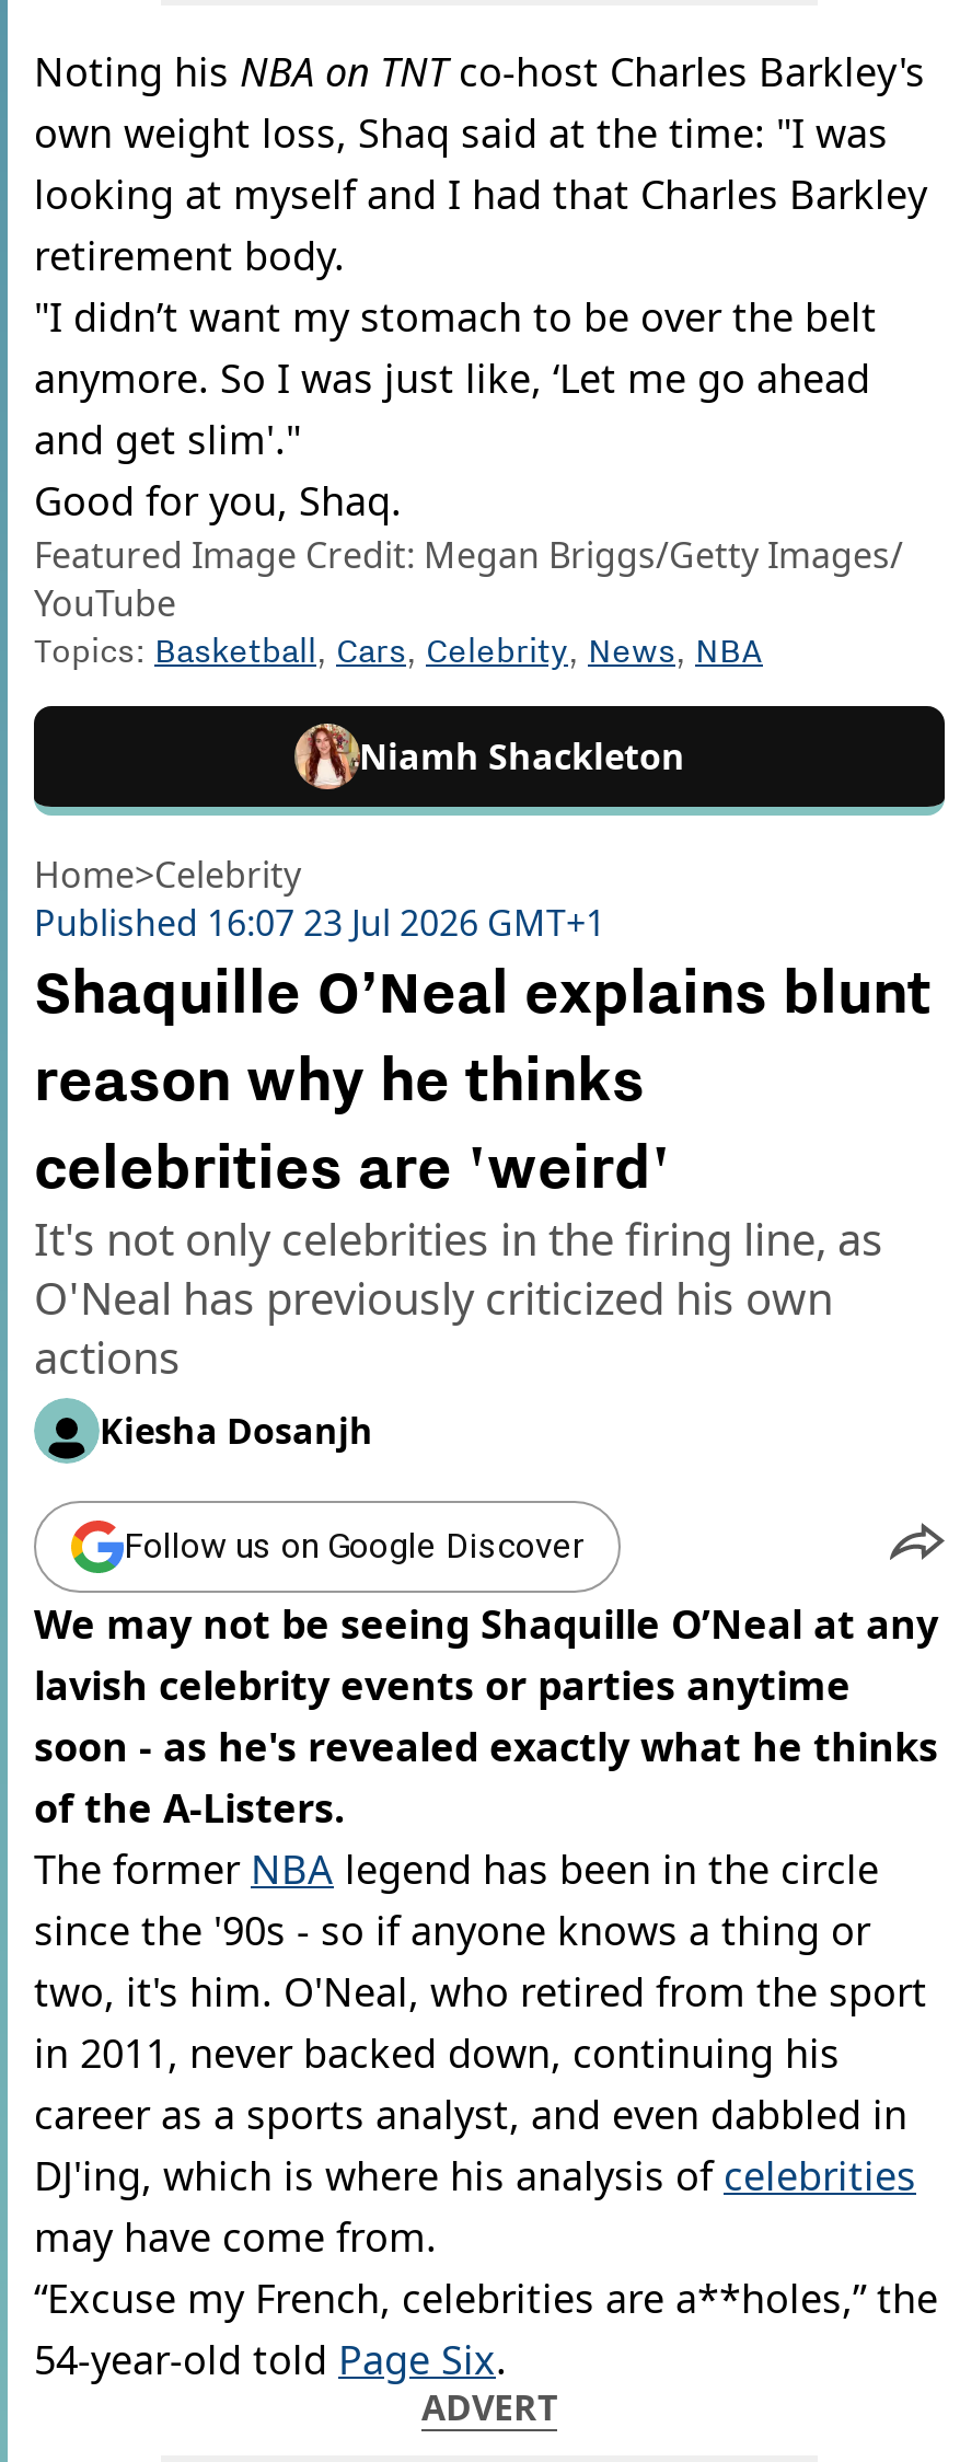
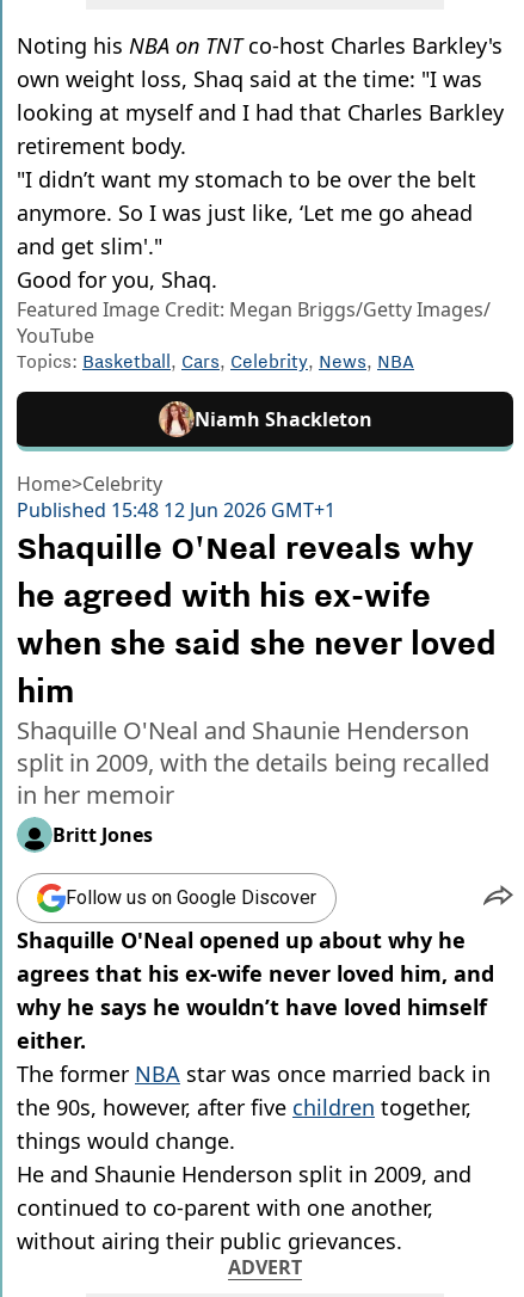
[34,898,932,1454] Published 16:07 23 Jul 2026 GMT+1 | Shaquille O’Neal explains blunt | reason why he thinks | celebrities are 'weird' | It's not only celebrities in the firing line, as | O'Neal has previously criticized his own | actions | Kiesha Dosanjh -> [17,496,497,848] Published 15:48 12 Jun 2026 GMT+1 | Shaquille O'Neal reveals why | he agreed with his ex-wife | when she said she never loved | him | Shaquille O'Neal and Shaunie Henderson | split in 2009, with the details being recalled | in her memoir | Britt Jones
moved [124,1525,583,1567] -> [66,886,316,909]: Follow us on Google Discover
[34,1597,938,2385] We may not be seeing Shaquille O’Neal at any | lavish celebrity events or parties anytime | soon - as he's revealed exactly what he thinks | of the A-Listers. | The former NBA legend has been in the circle | since the '90s - so if anyone knows a thing or | two, it's him. O'Neal, who retired from the sport | in 2011, never backed down, continuing his | career as a sports analyst, and even dabbled in | DJ'ing, which is where his analysis of celebrities | may have come from. | “Excuse my French, celebrities are a**holes,” the | 54-year-old told Page Six. -> [17,925,494,1255] Shaquille O'Neal opened up about why he | agrees that his ex-wife never loved him, and | why he says he wouldn’t have loved himself | either. | The former NBA star was once married back in | the 90s, however, after five children together, | things would change. | He and Shaunie Henderson split in 2009, and | continued to co-parent with one another, | without airing their public grievances.

